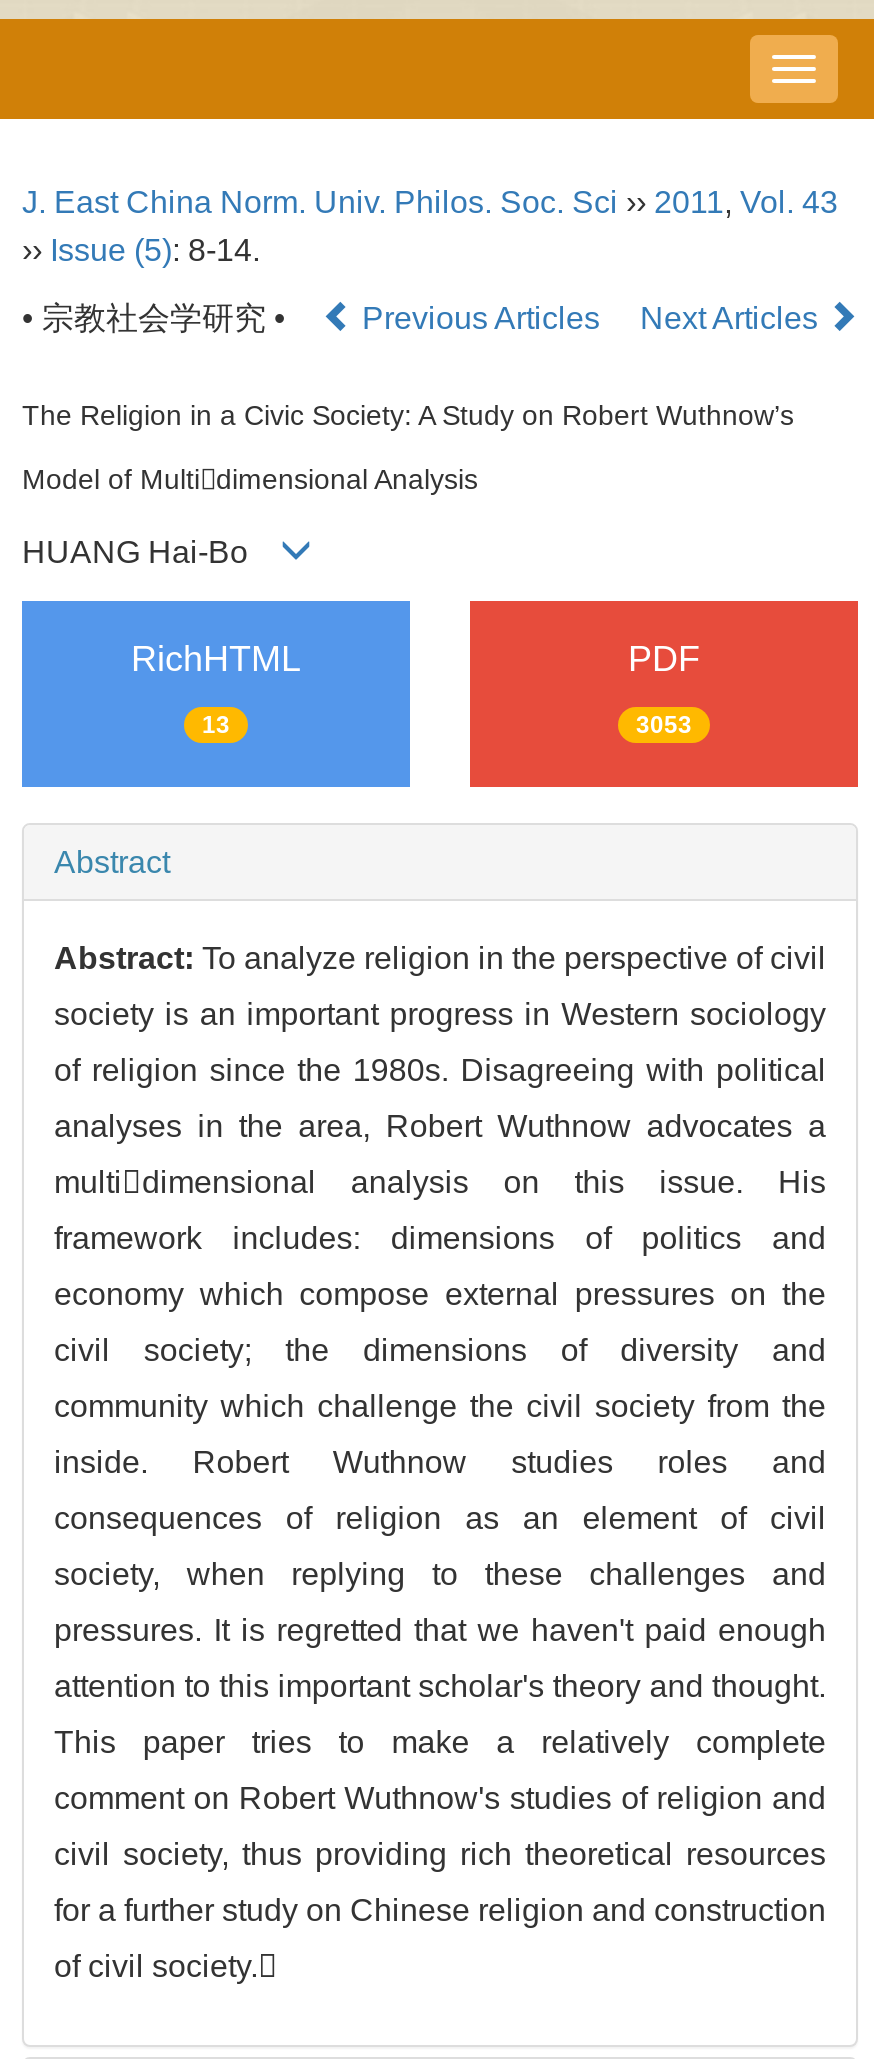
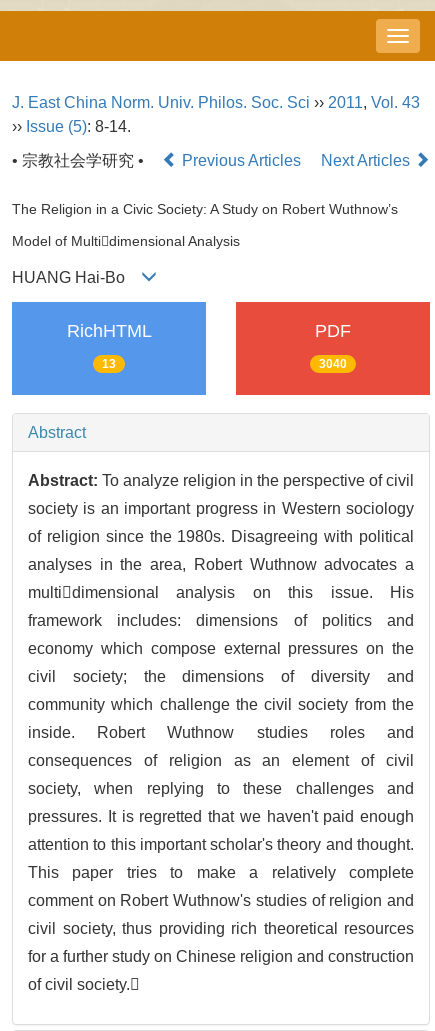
[636,711,692,739] 3053 -> [319,357,347,371] 3040

